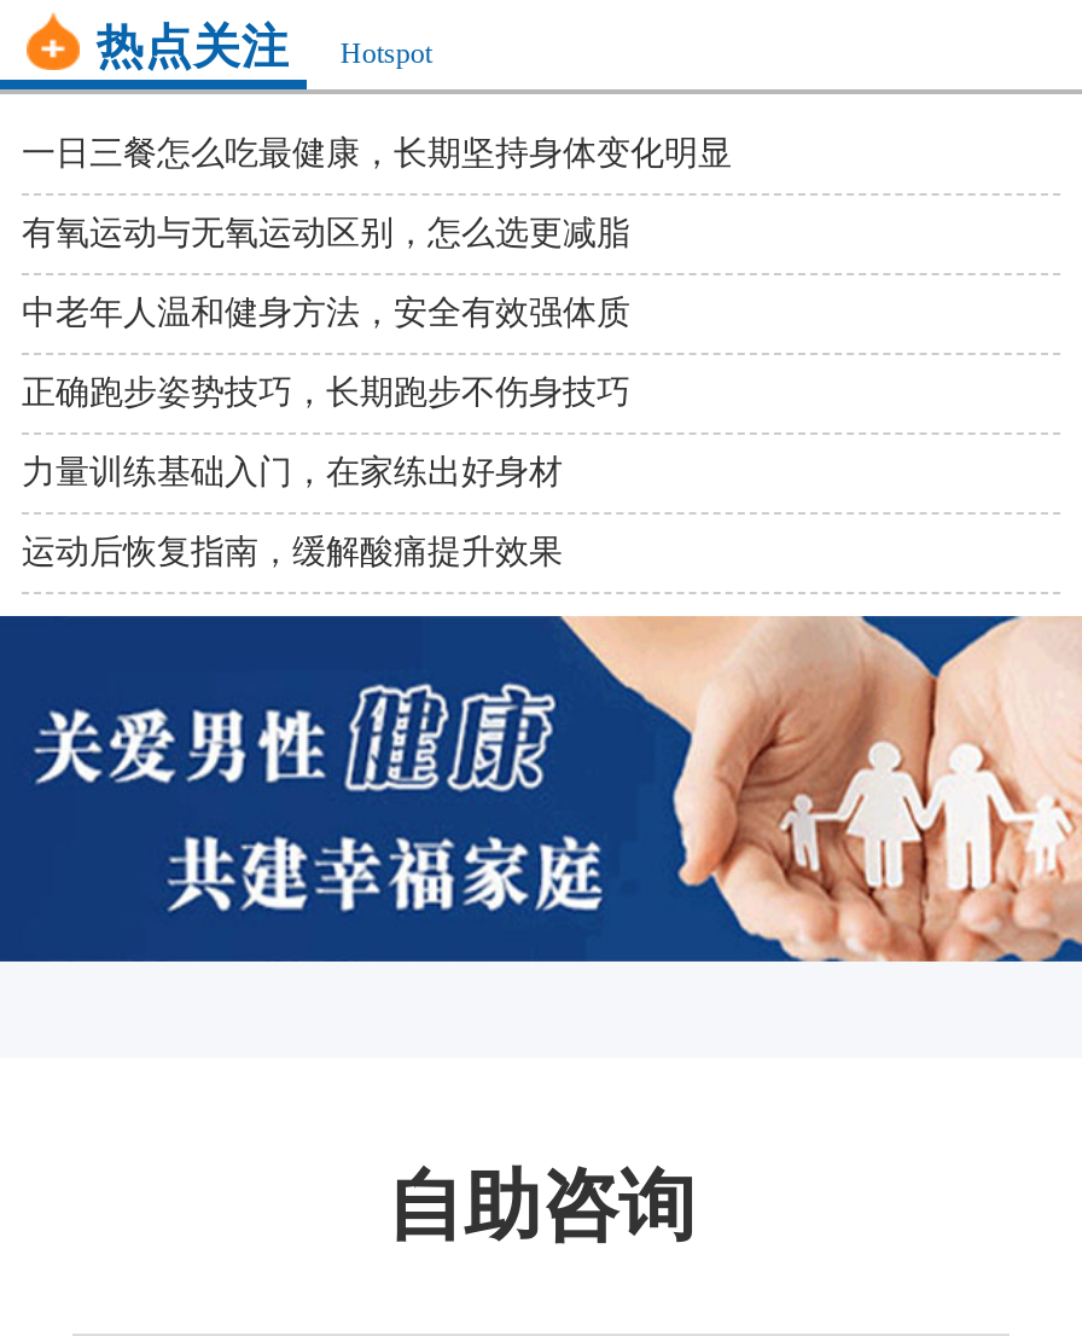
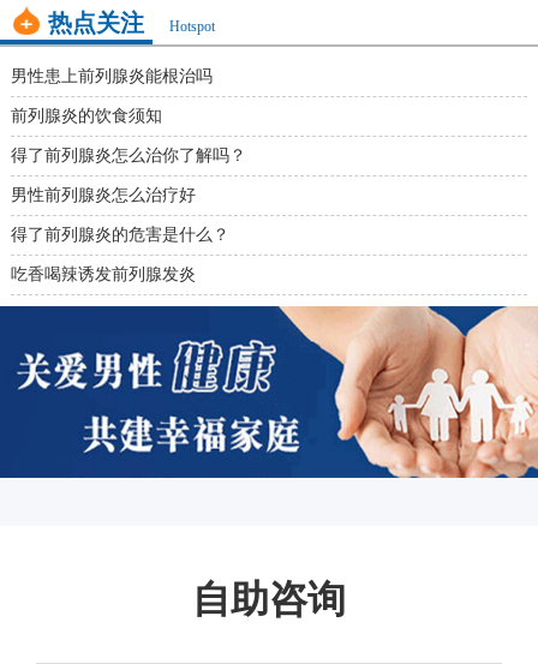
[22,135,732,171] 一日三餐怎么吃最健康，长期坚持身体变化明显 -> [11,67,213,85] 男性患上前列腺炎能根治吗
[22,215,630,251] 有氧运动与无氧运动区别，怎么选更减脂 -> [11,107,162,125] 前列腺炎的饮食须知
[22,294,630,331] 中老年人温和健身方法，安全有效强体质 -> [11,146,246,164] 得了前列腺炎怎么治你了解吗？
[22,374,630,410] 正确跑步姿势技巧，长期跑步不伤身技巧 -> [11,186,196,204] 男性前列腺炎怎么治疗好
[22,454,563,490] 力量训练基础入门，在家练出好身材 -> [11,226,229,244] 得了前列腺炎的危害是什么？
[22,534,563,570] 运动后恢复指南，缓解酸痛提升效果 -> [11,265,196,283] 吃香喝辣诱发前列腺发炎

